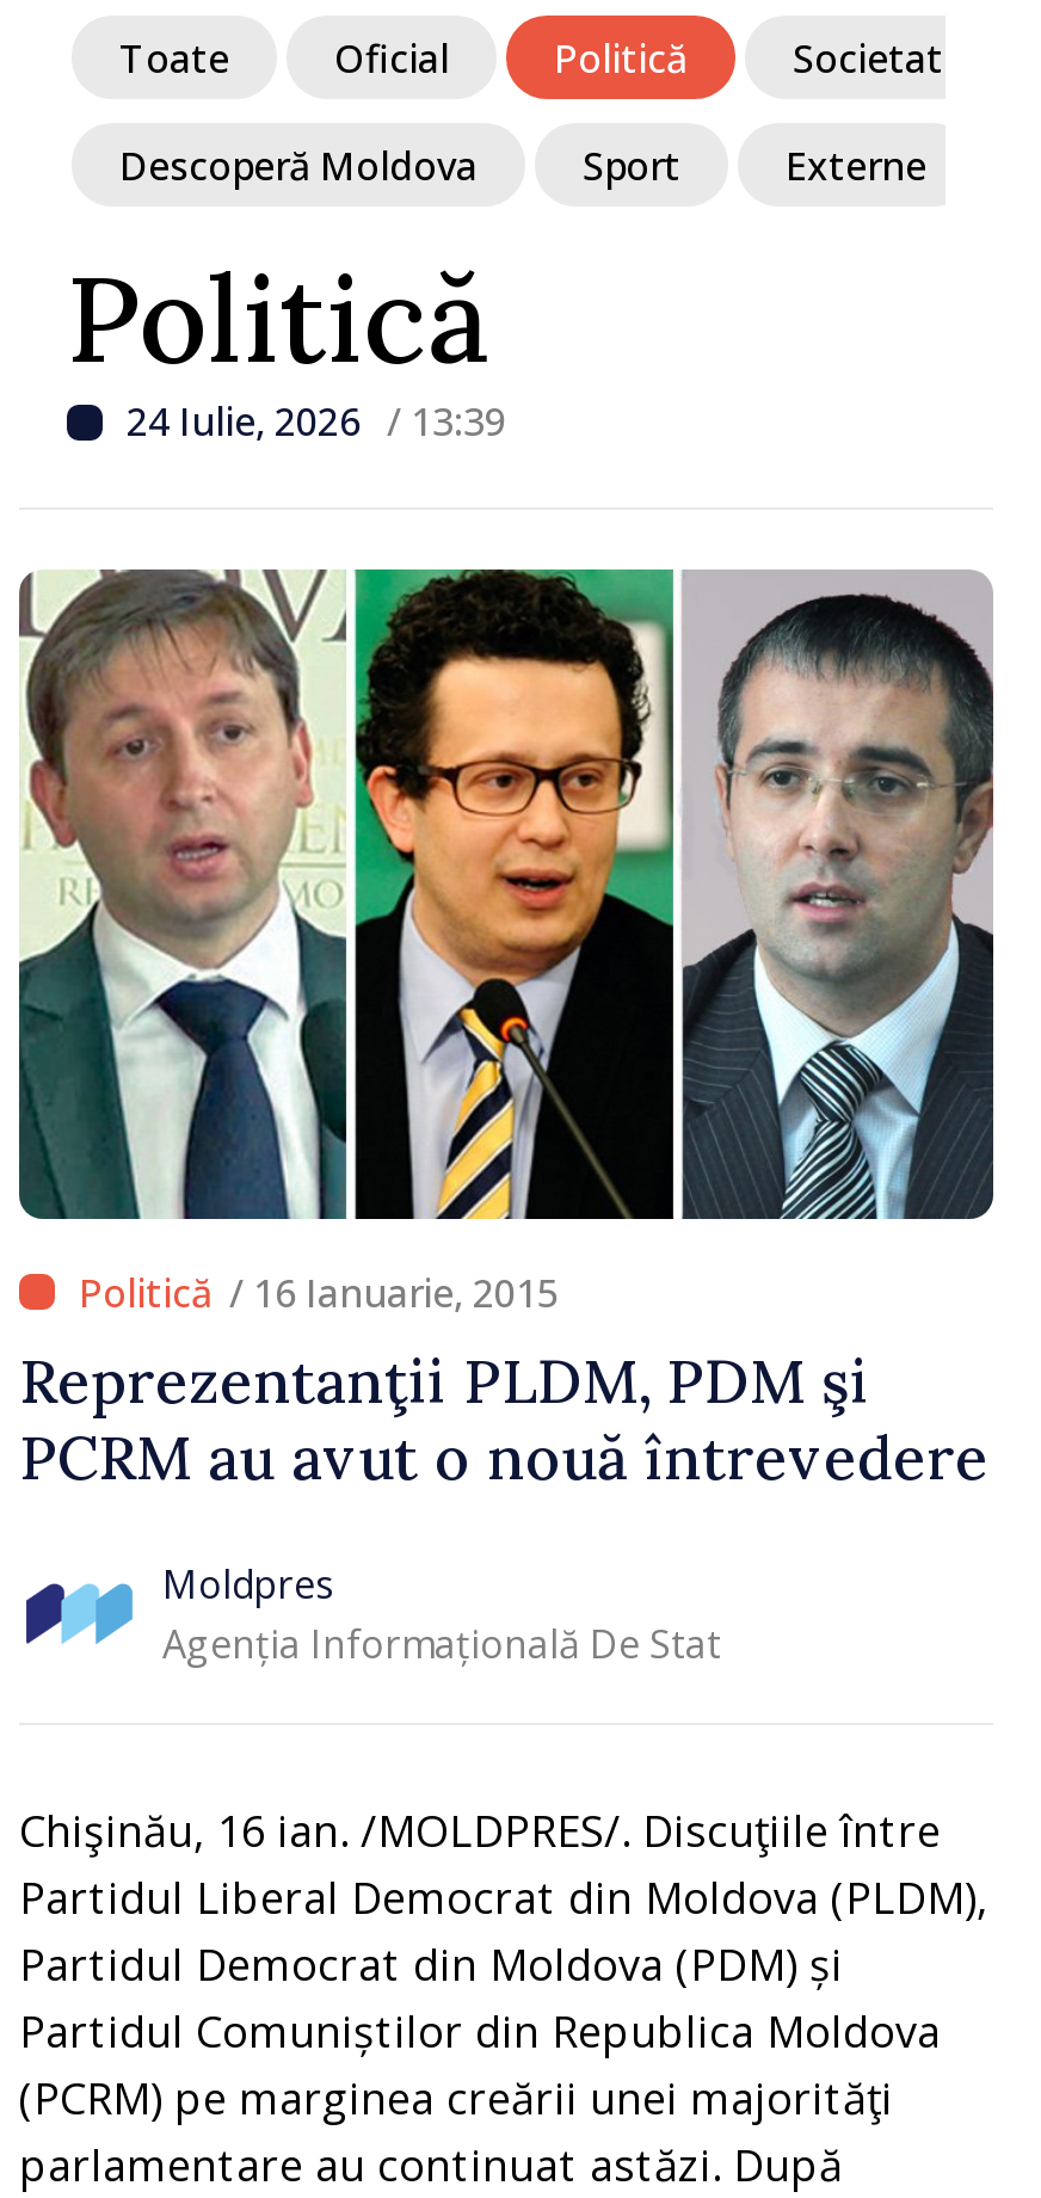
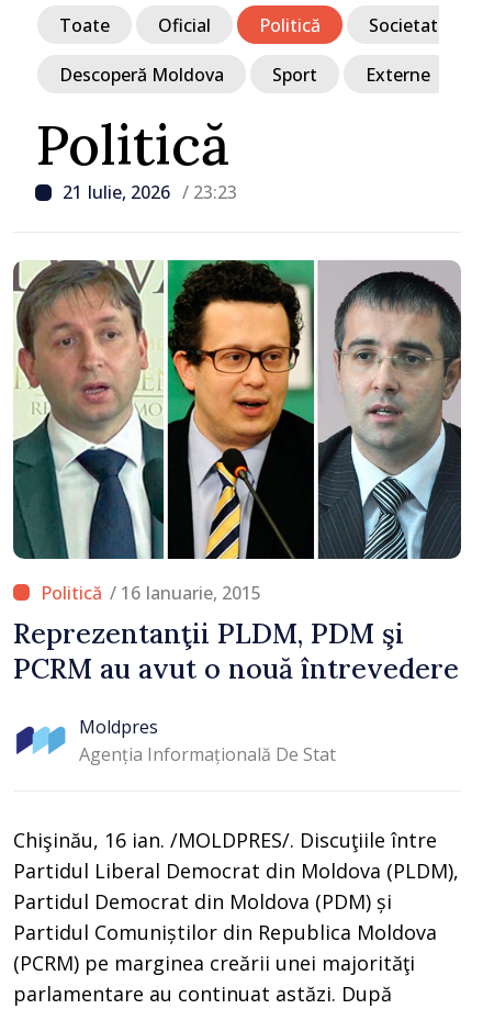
[127,395,506,448] 24 Iulie, 2026 / 13:39 -> [63,180,237,204] 21 Iulie, 2026 / 23:23

